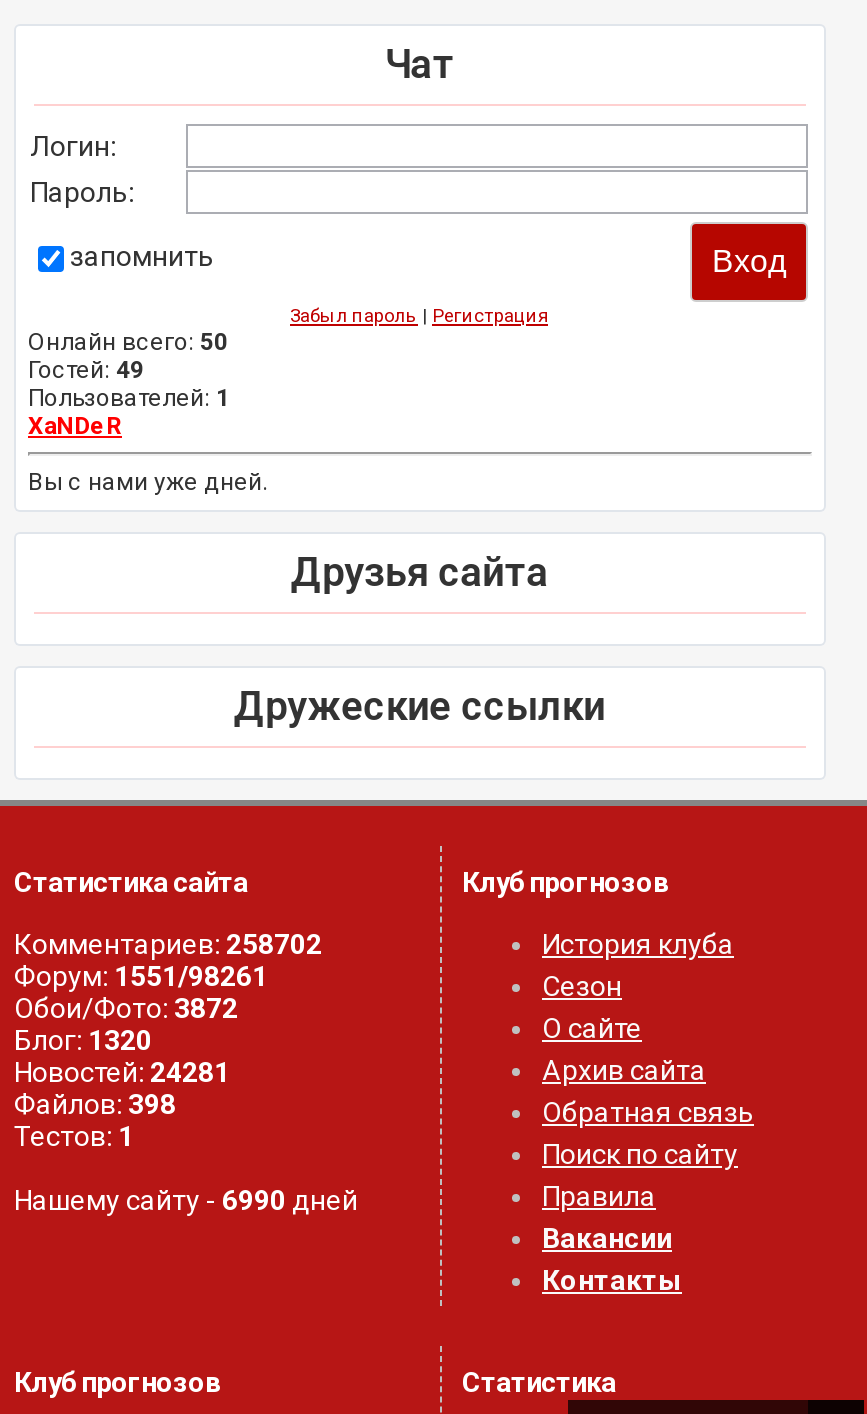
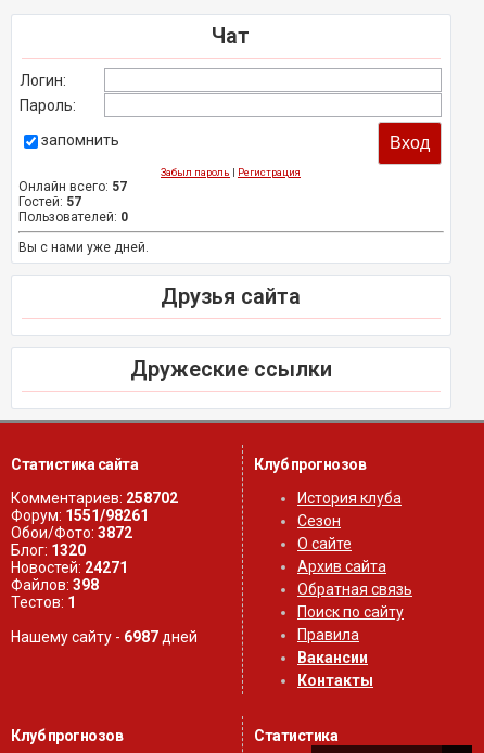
[28,329,230,441] Онлайн всего: 50 | Гостей: 49 | Пользователей: 1 | XaNDeR -> [18,179,128,225] Онлайн всего: 57 | Гостей: 57 | Пользователей: 0
[14,1057,230,1089] Новостей: 24281 -> [11,559,128,576] Новостей: 24271
[14,1185,358,1217] Нашему сайту - 6990 дней -> [11,629,198,646] Нашему сайту - 6987 дней

